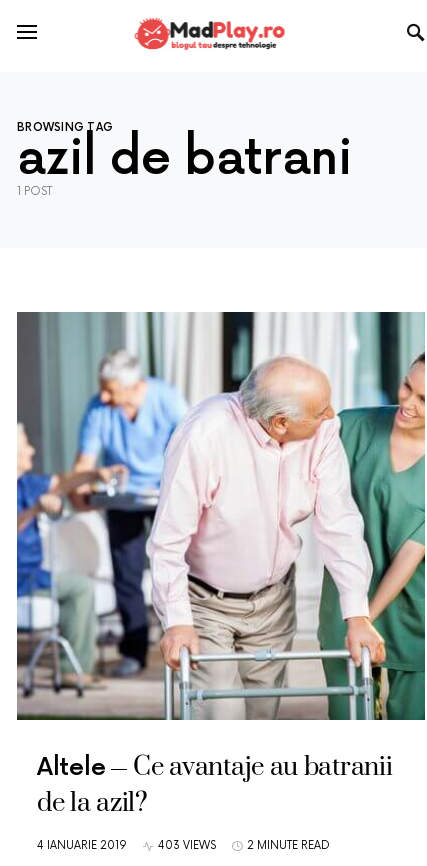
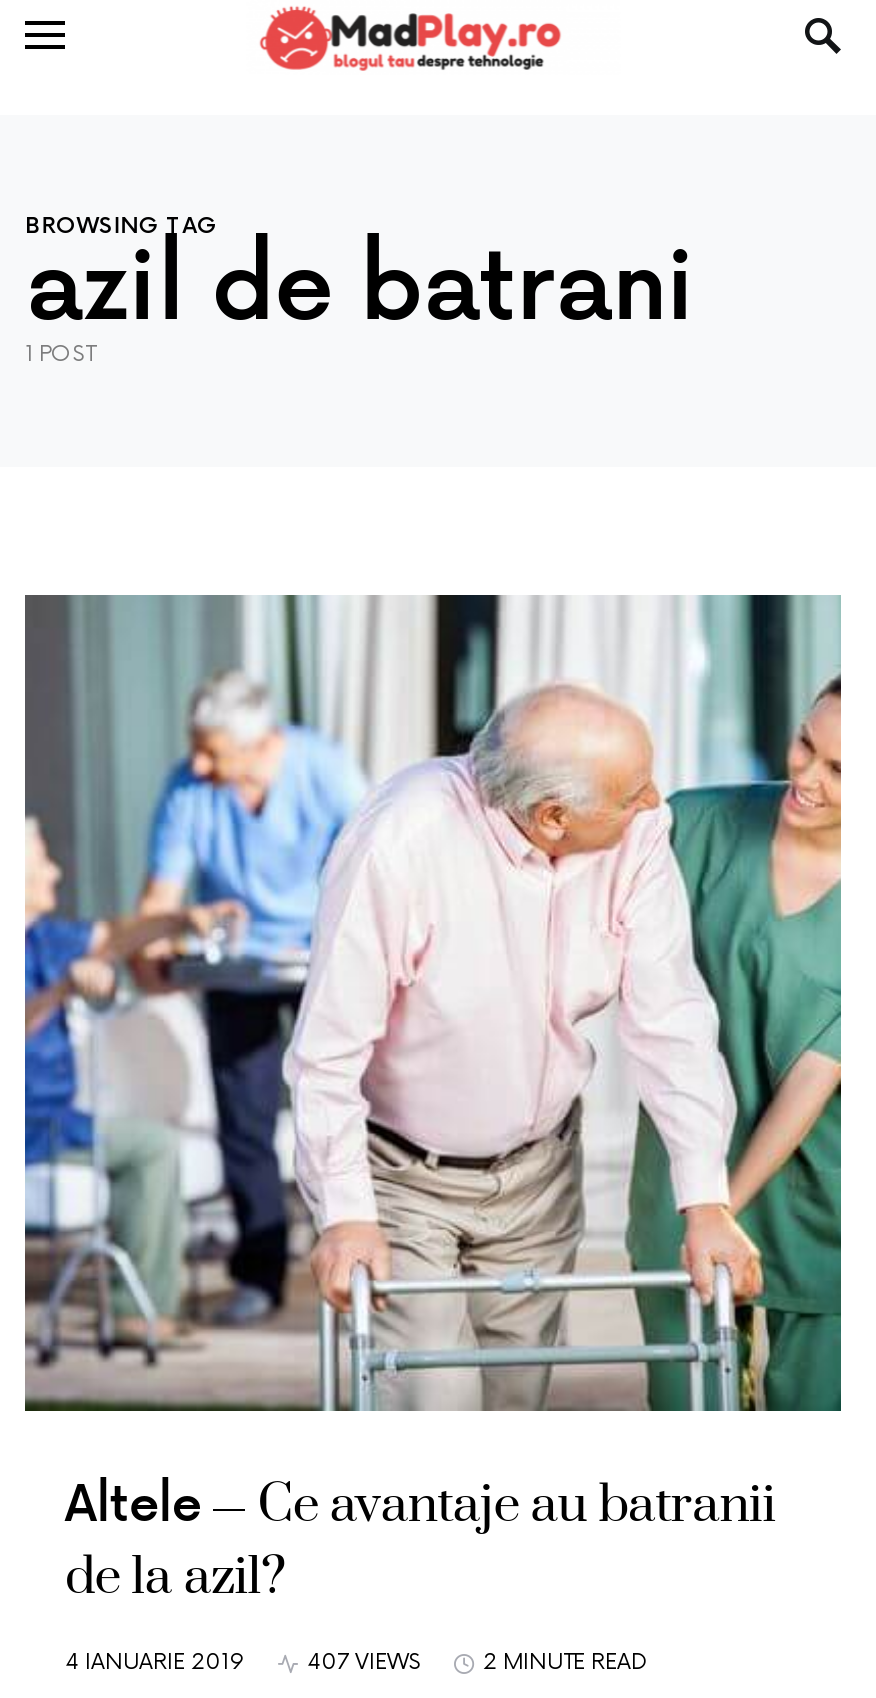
[158,839,216,852] 403 VIEWS -> [307,1649,421,1675] 407 VIEWS

